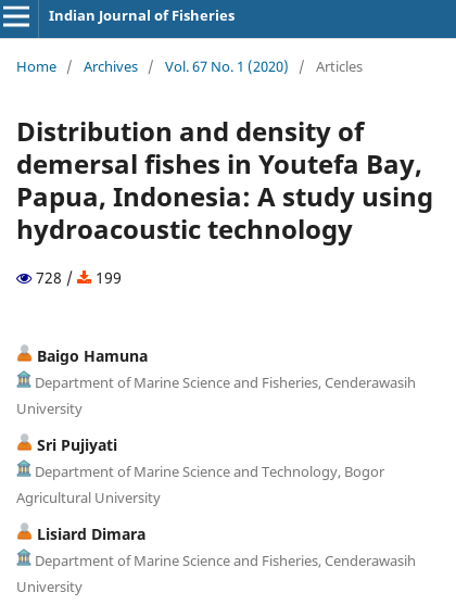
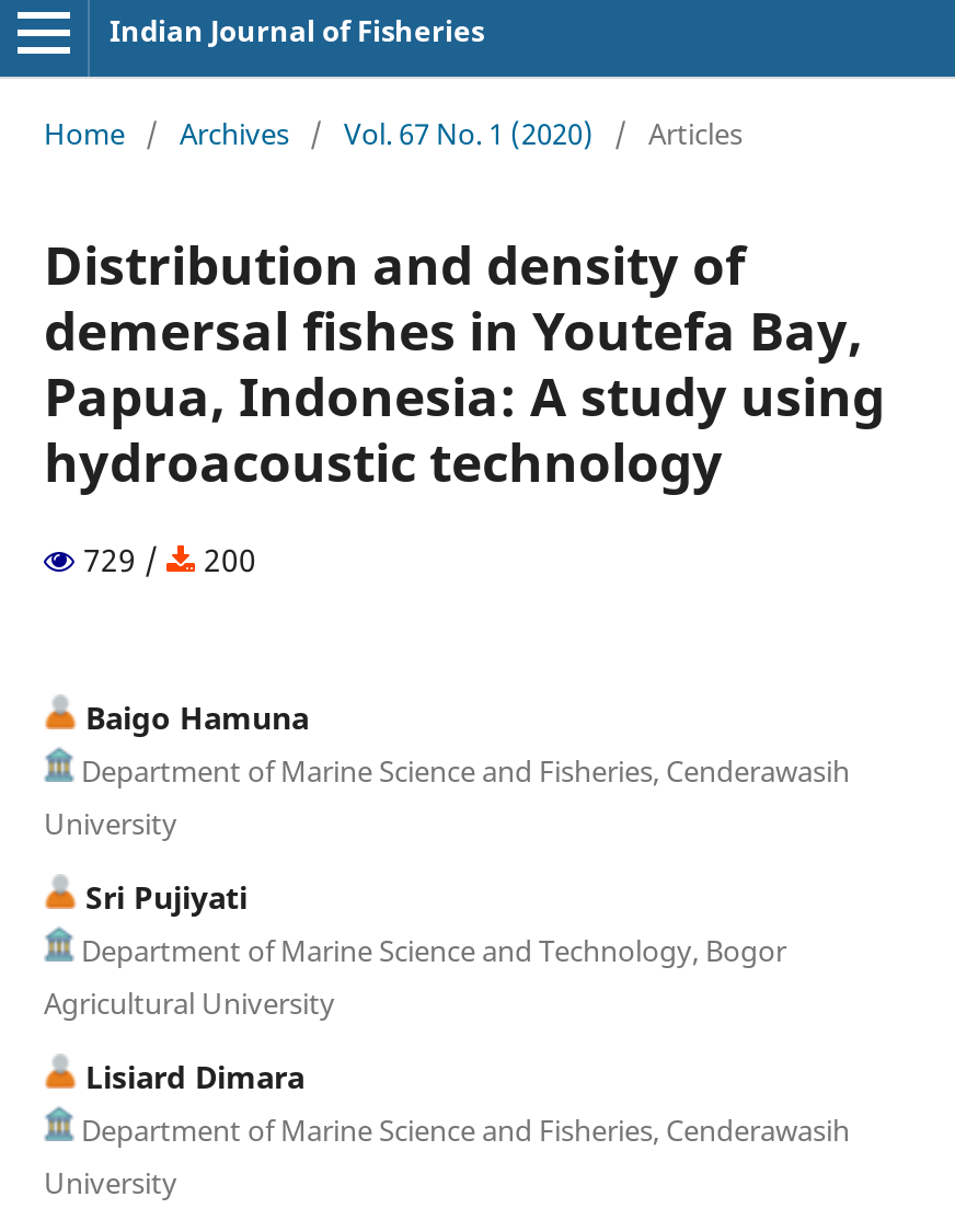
[31,267,77,288] 728 / -> [74,539,166,580] 729 /
[91,267,122,288] 199 -> [195,539,256,580] 200

